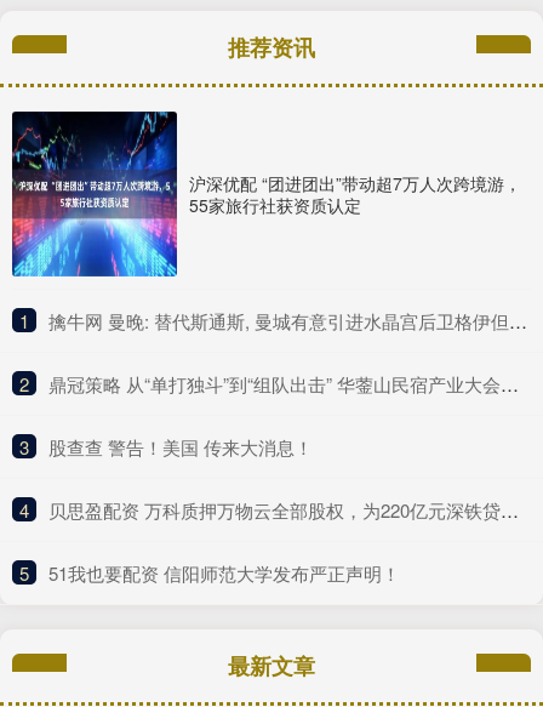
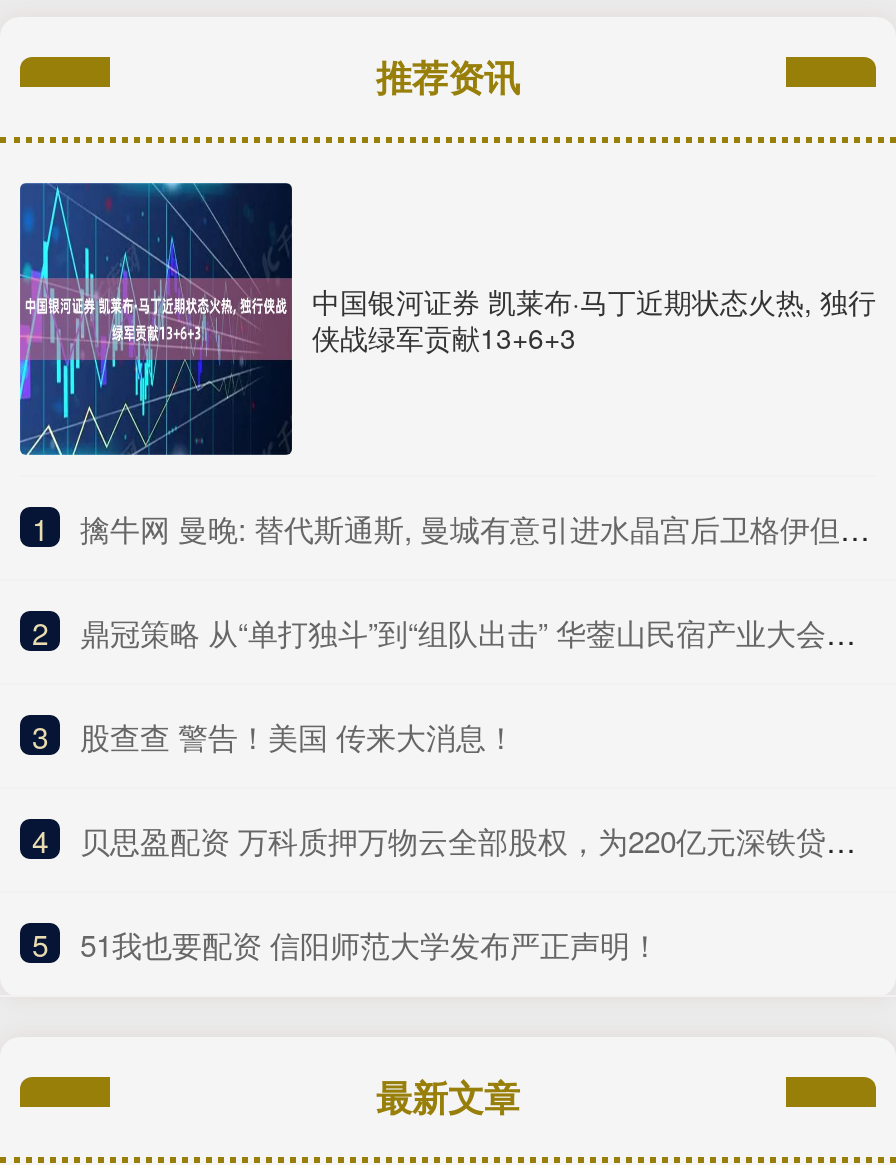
[11,110,521,278] [image] | 沪深优配 “团进团出”带动超7万人次跨境游， | 55家旅行社获资质认定 -> [18,181,876,457] [image] | 中国银河证券 凯莱布·马丁近期状态火热, 独行 | 侠战绿军贡献13+6+3

